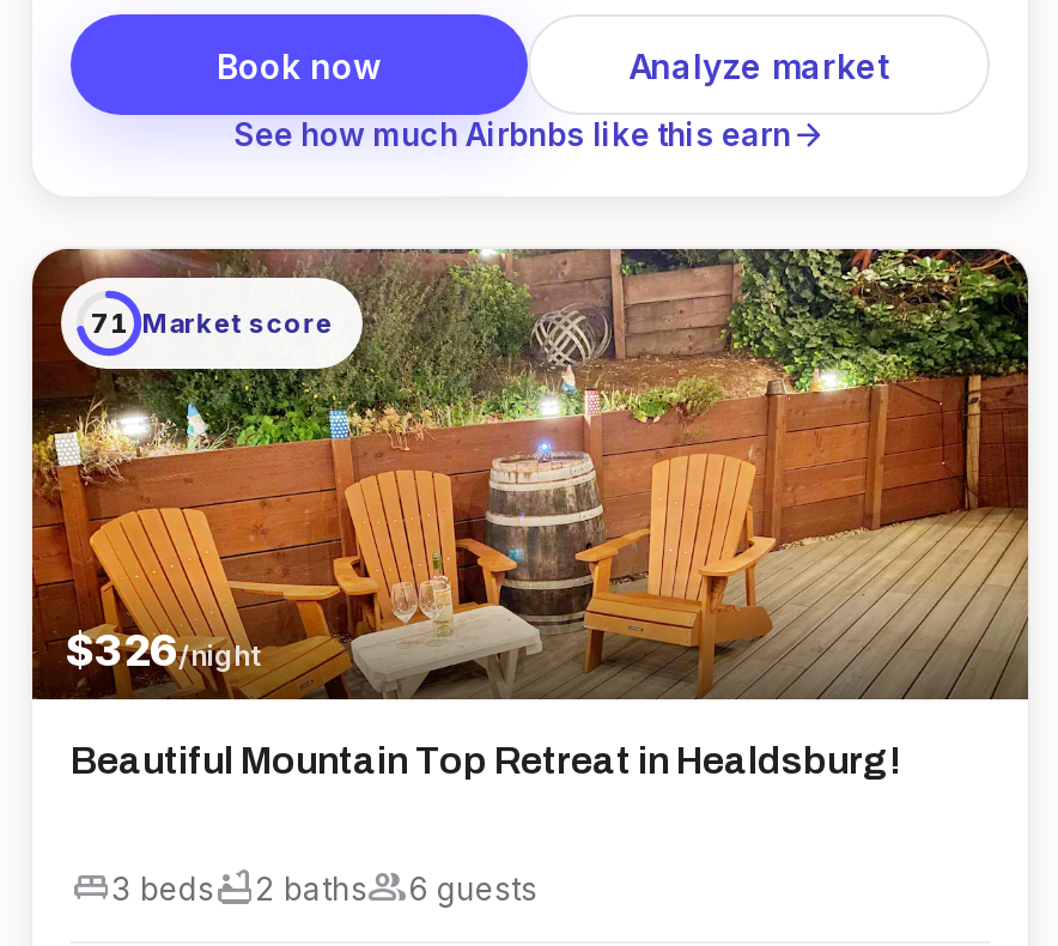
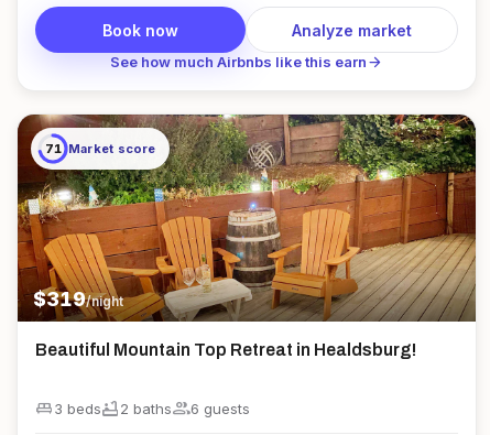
[66,625,260,675] $326/night -> [33,287,123,311] $319/night

